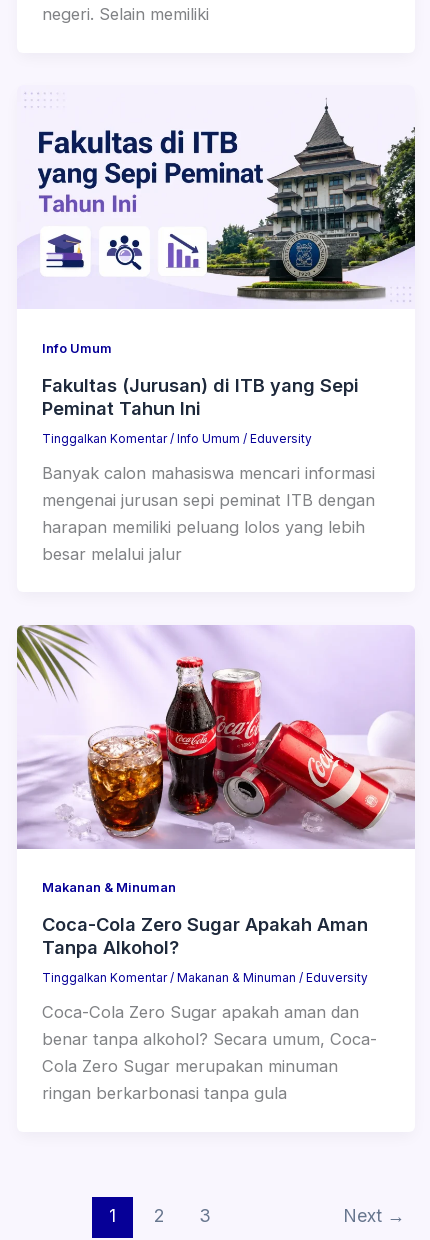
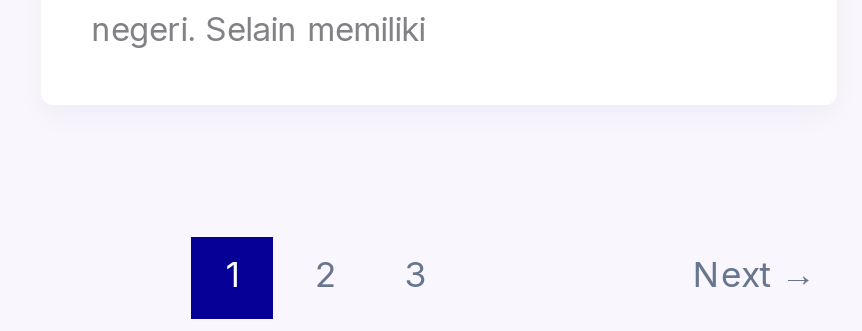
[37,103,416,563] [image] | Info Umum | Fakultas (Jurusan) di ITB yang Sepi | Peminat Tahun Ini | Tinggalkan Komentar / Info Umum / Eduversity | Banyak calon mahasiswa mencari informasi | mengenai jurusan sepi peminat ITB dengan | harapan memiliki peluang lolos yang lebih | besar melalui jalur -> none
[16,624,416,1103] [image] | Makanan & Minuman | Coca-Cola Zero Sugar Apakah Aman | Tanpa Alkohol? | Tinggalkan Komentar / Makanan & Minuman / Eduversity | Coca-Cola Zero Sugar apakah aman dan | benar tanpa alkohol? Secara umum, Coca- | Cola Zero Sugar merupakan minuman | ringan berkarbonasi tanpa gula -> none

